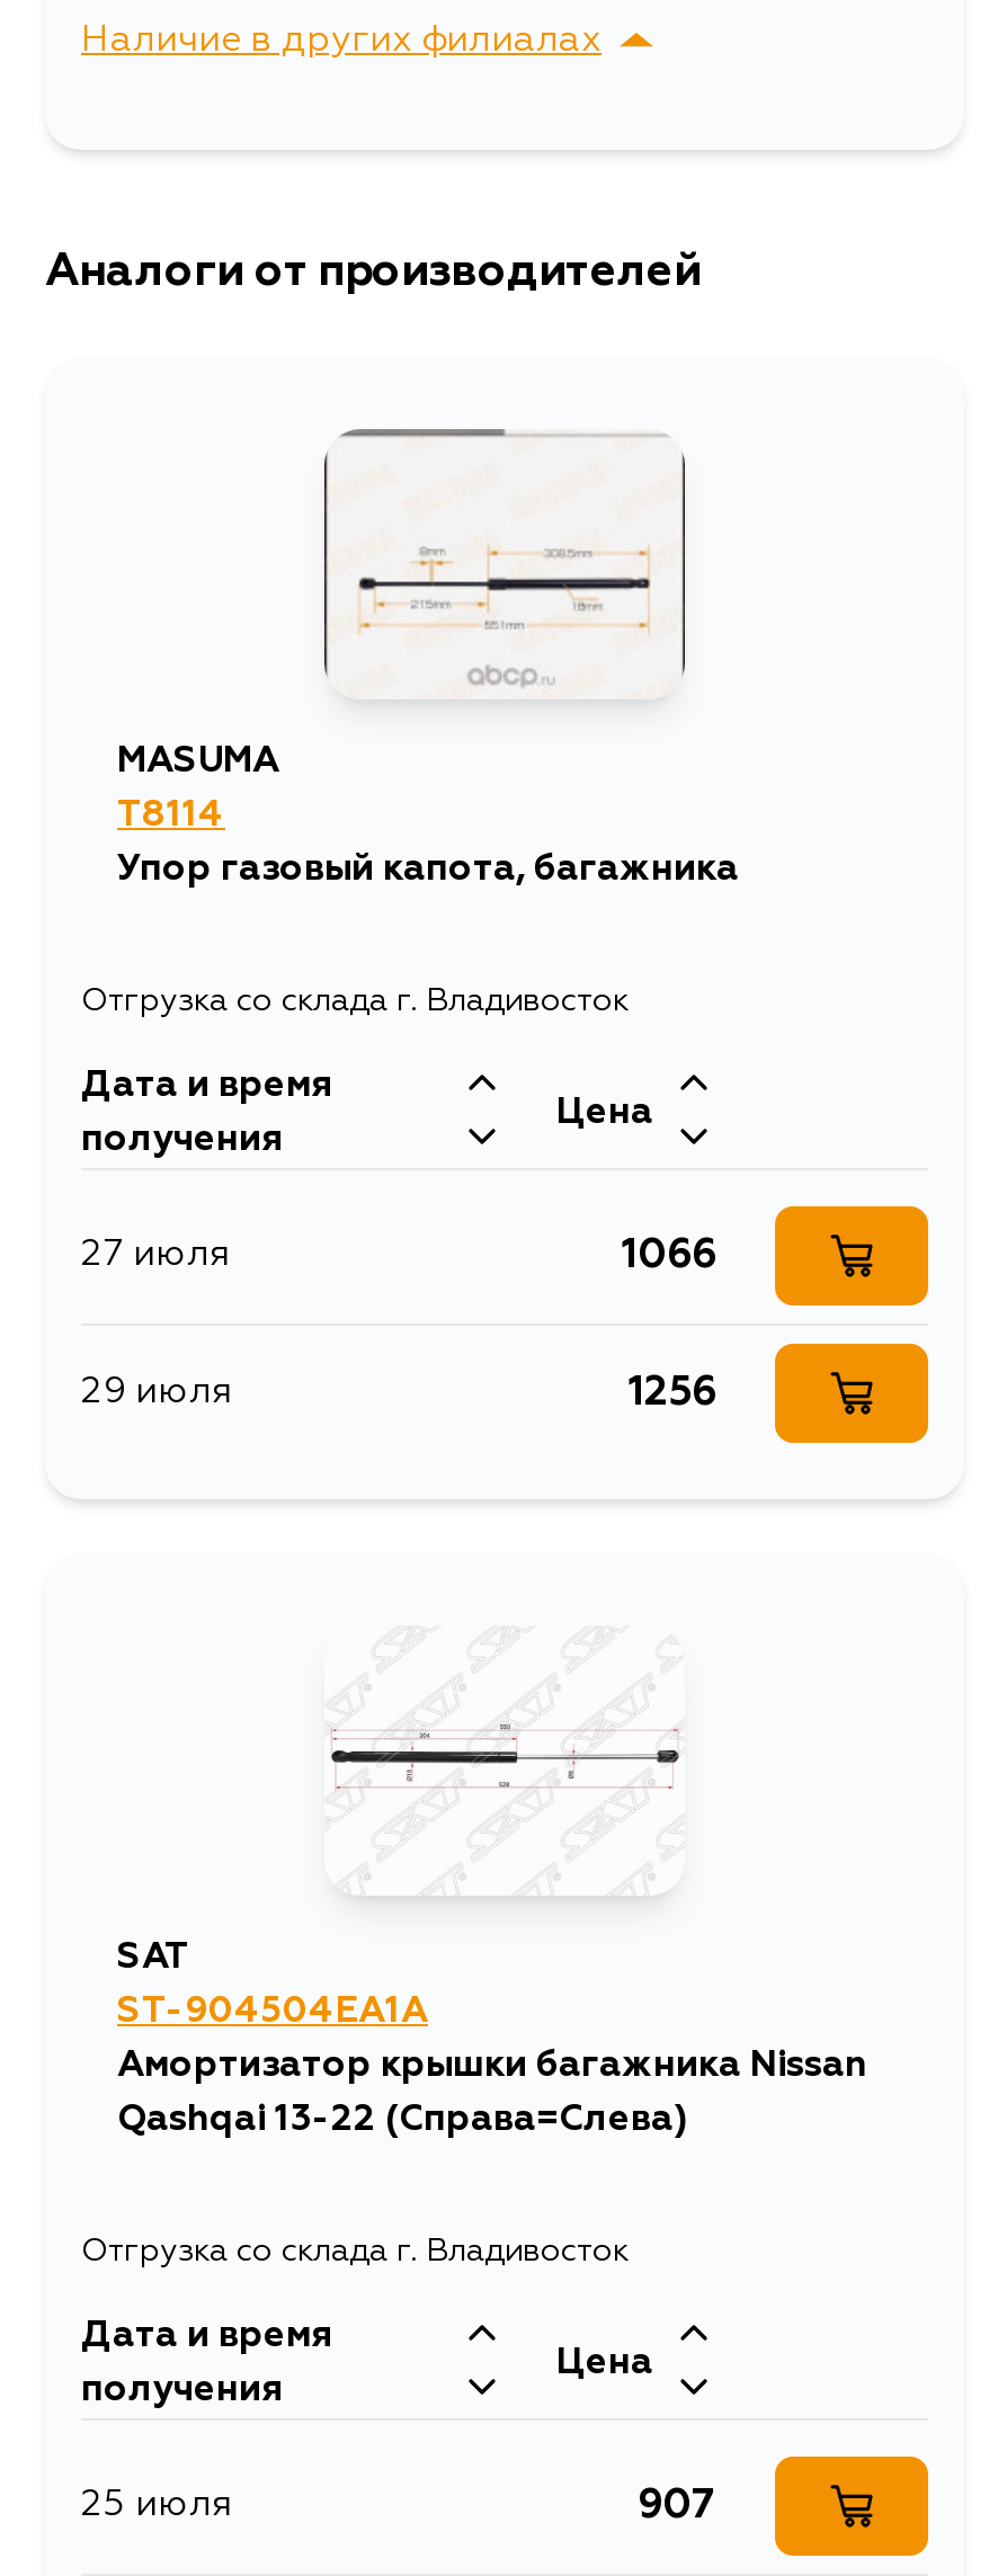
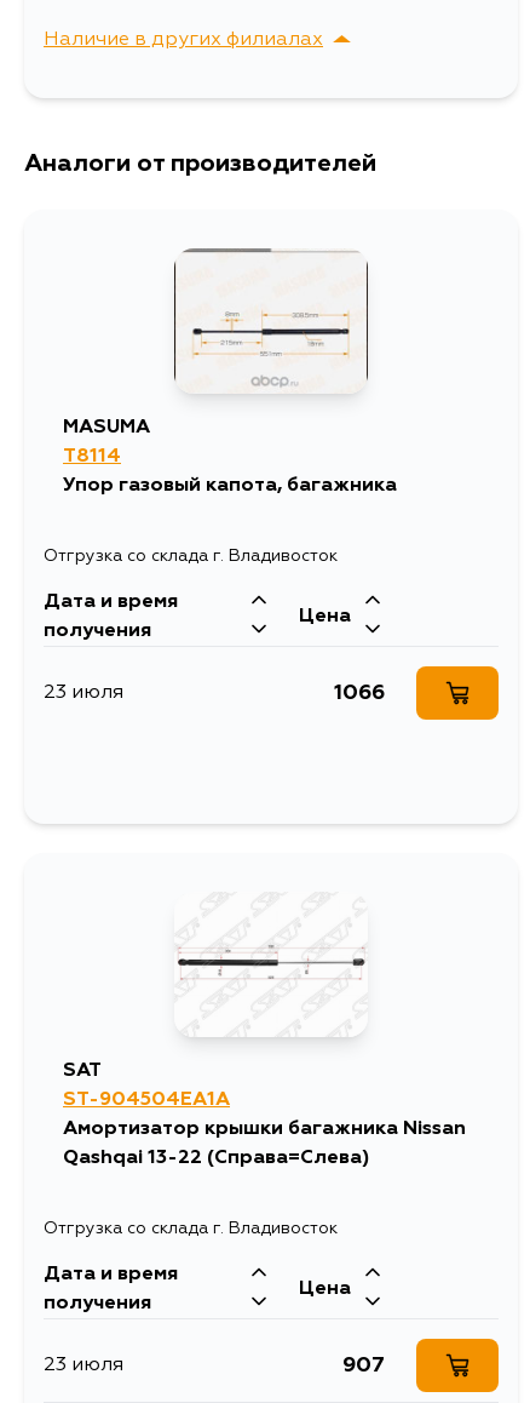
[81,1238,230,1274] 27 июля -> [44,683,123,703] 23 июля
[81,1342,930,1445] [image] | 29 июля | 1256 -> none
[81,2488,232,2524] 25 июля -> [44,1356,123,1375] 23 июля

